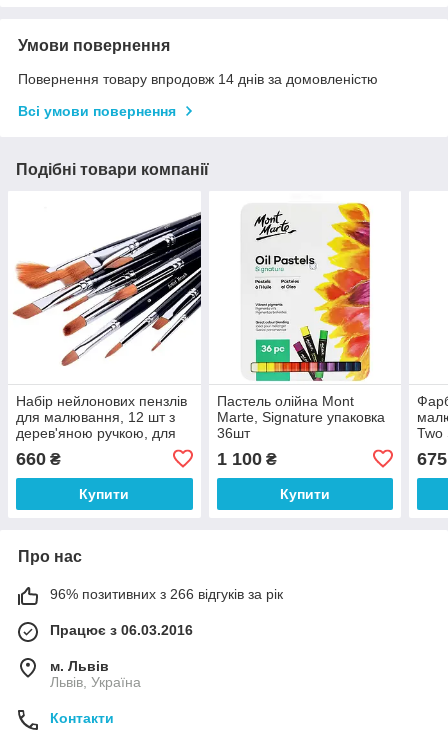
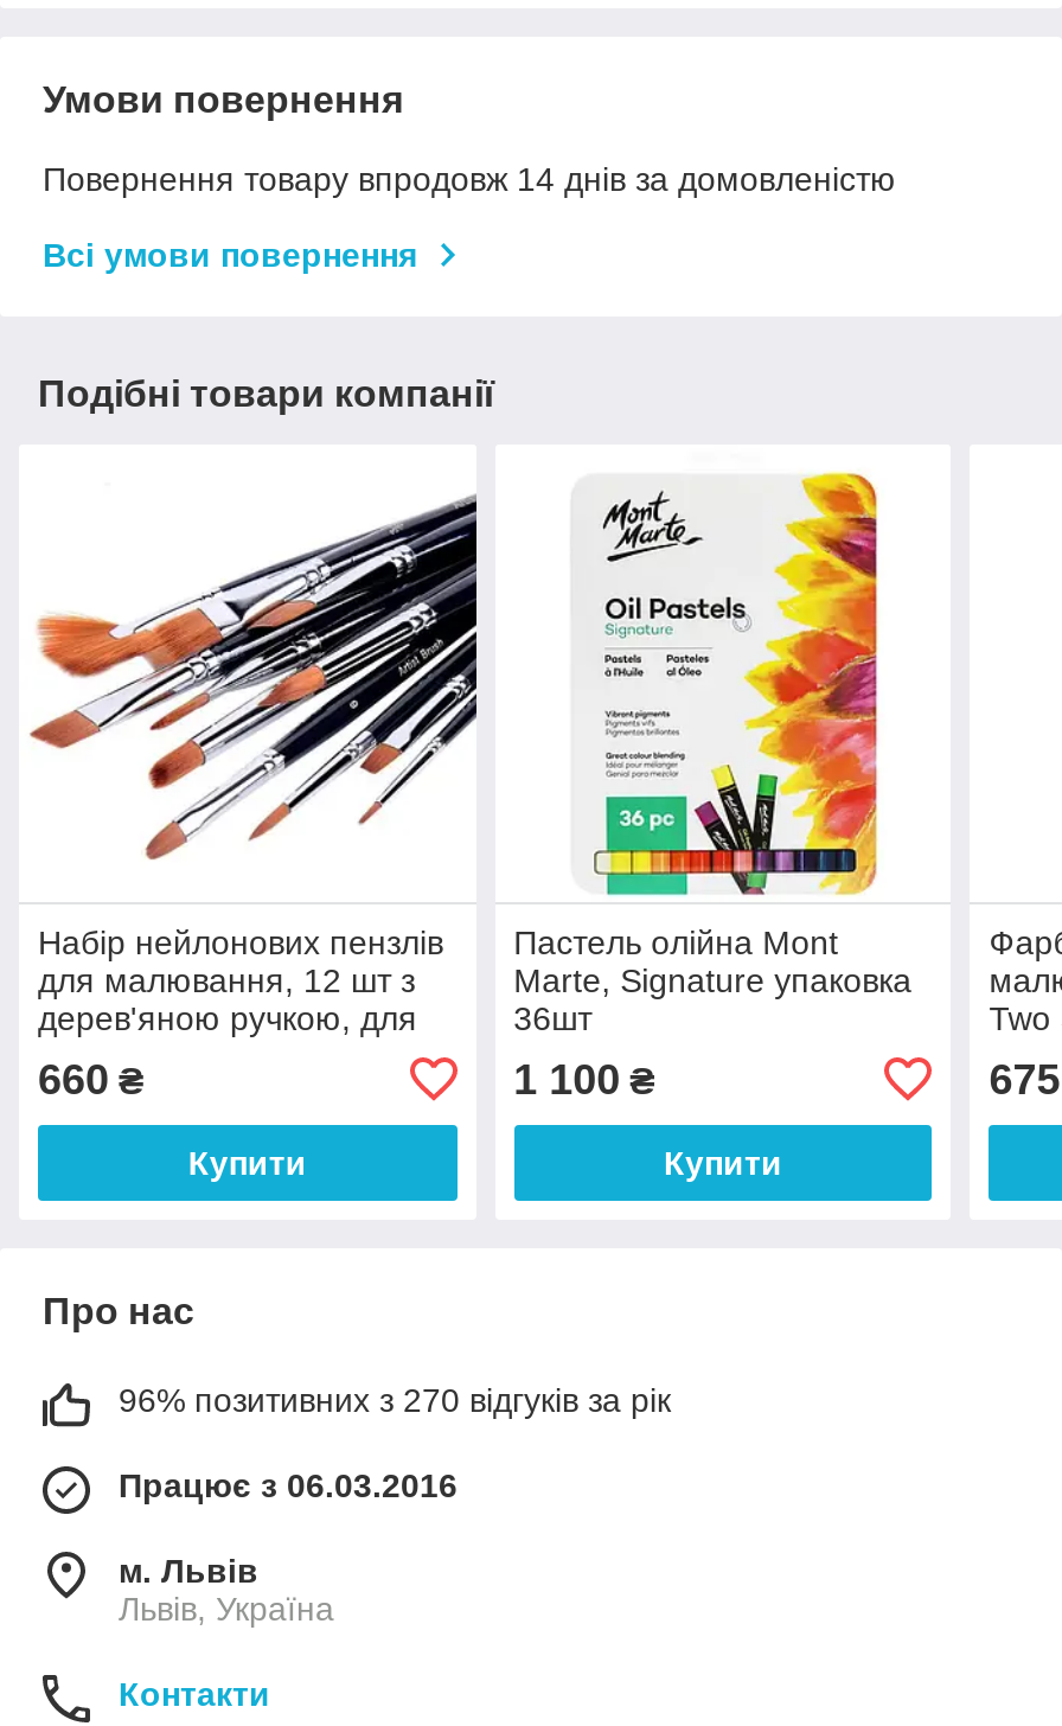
[50,586,283,602] 96% позитивних з 266 відгуків за рік -> [119,1381,671,1418] 96% позитивних з 270 відгуків за рік

